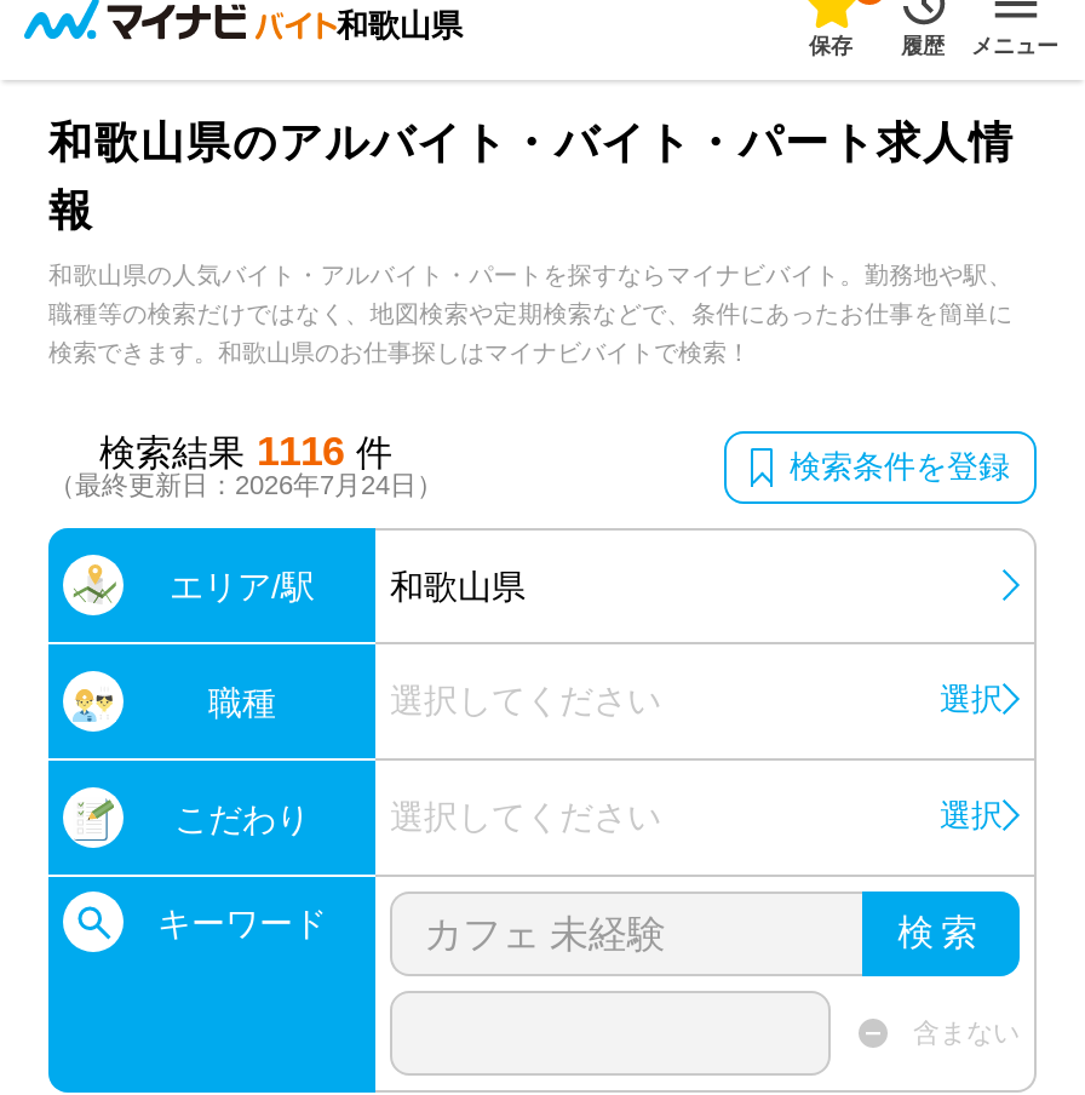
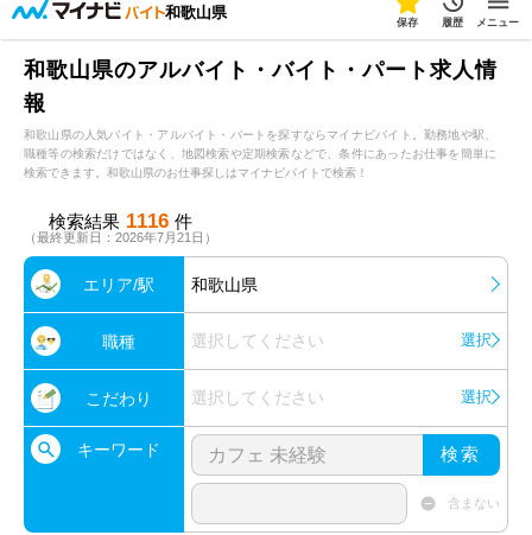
[48,448,1010,499] （最終更新日：2026年7月24日） | 検索条件を登録 -> [24,230,217,244] （最終更新日：2026年7月21日）

